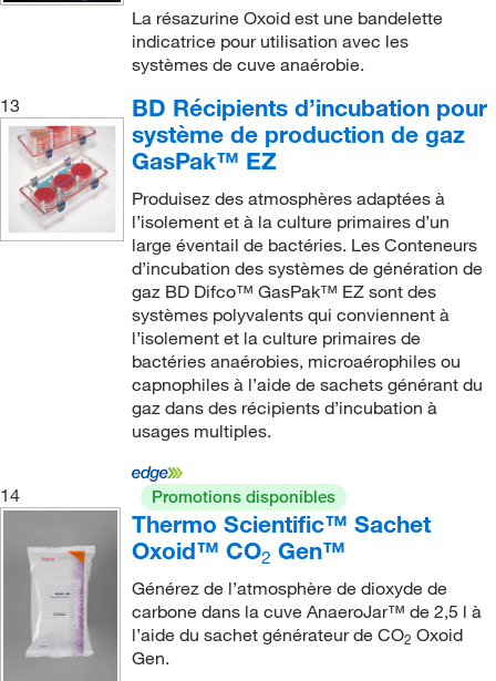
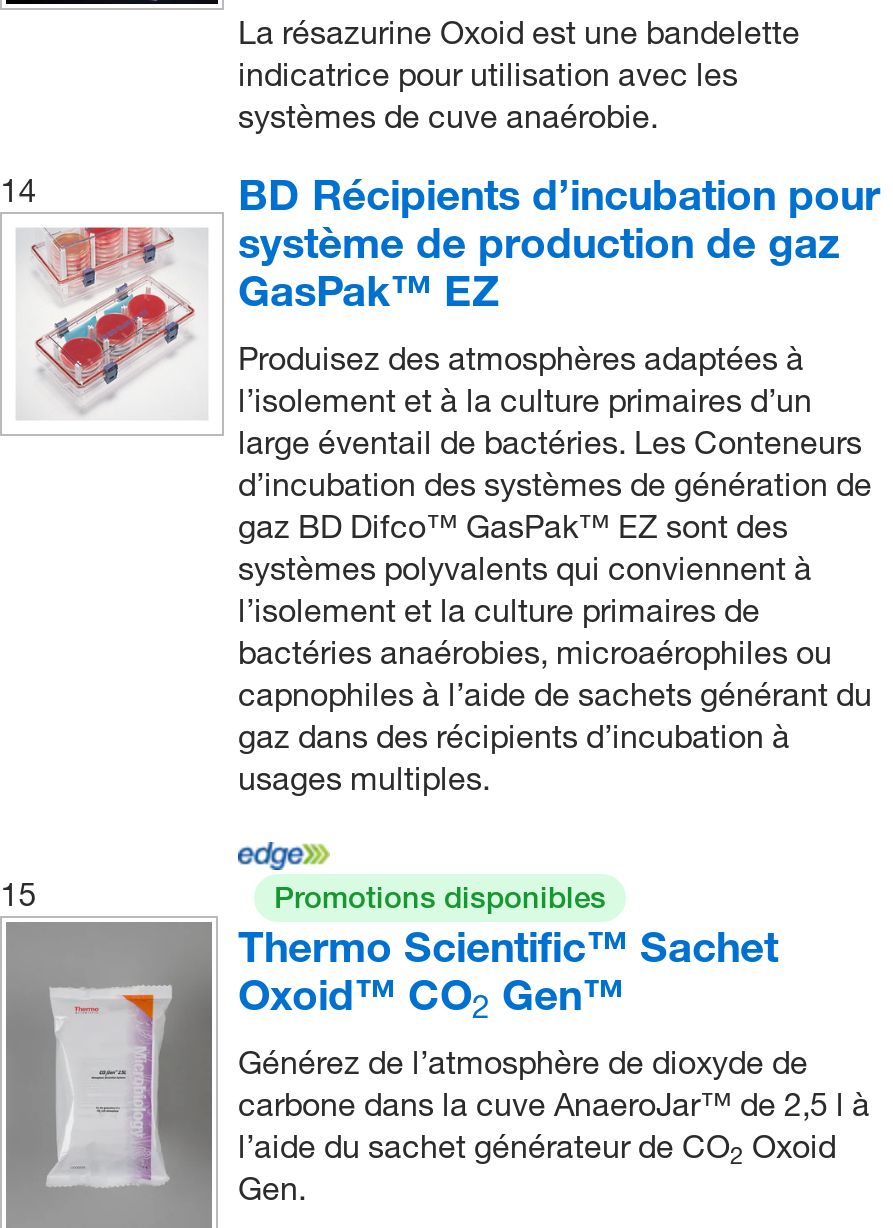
[0,94,20,116] 13 -> [0,170,36,210] 14
[0,484,20,506] 14 -> [0,874,36,914] 15

